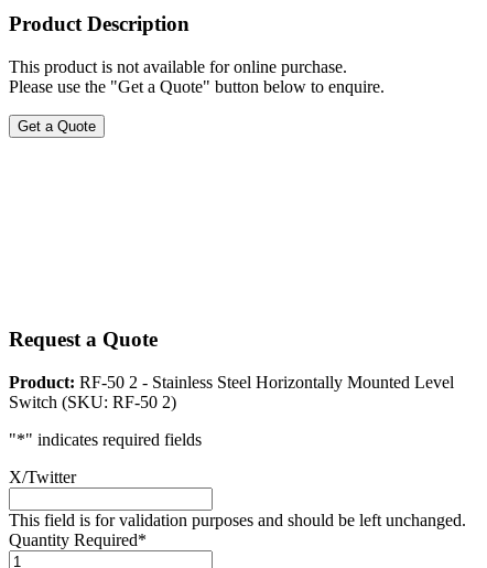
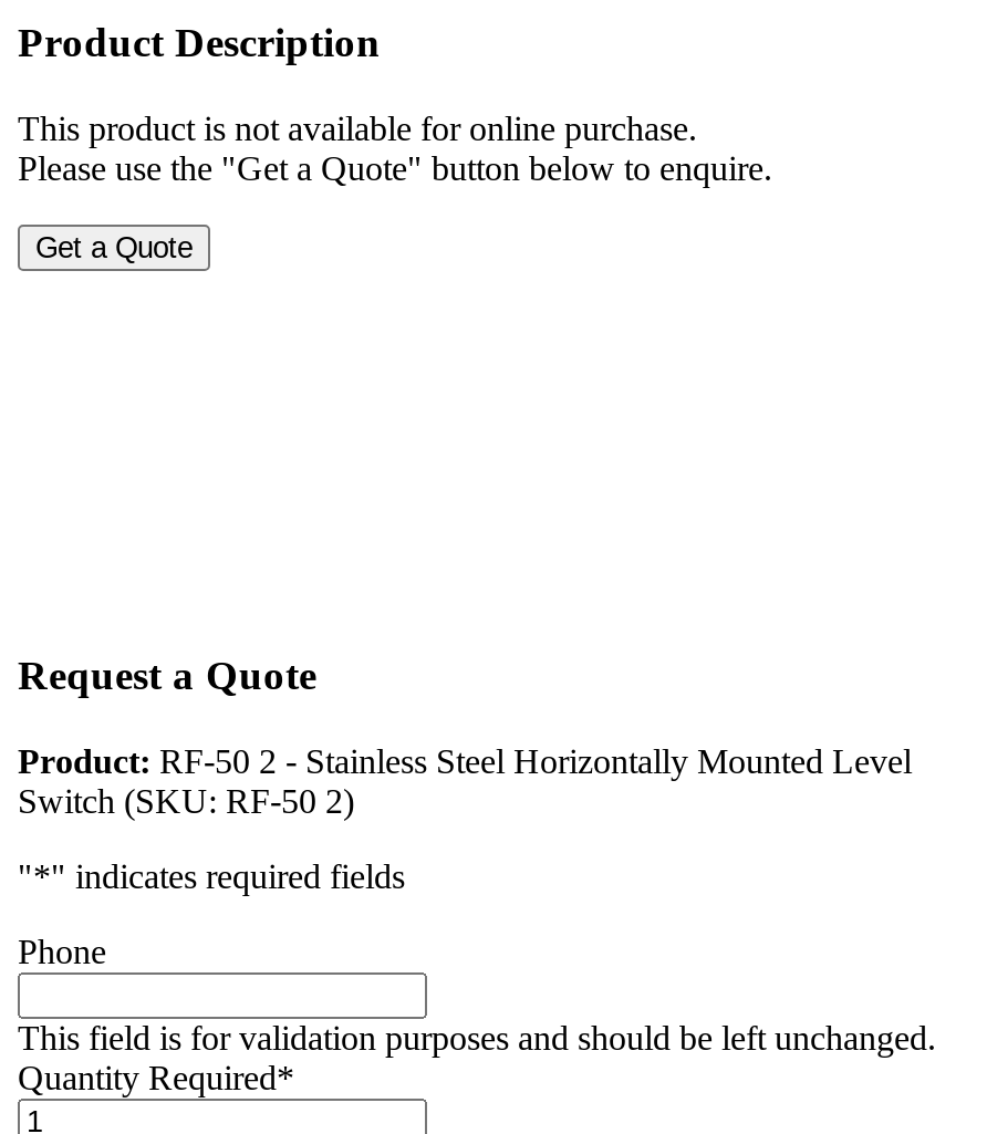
[9,468,76,487] X/Twitter -> [18,933,106,971] Phone

